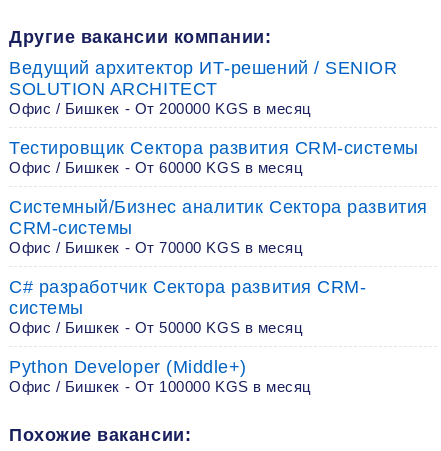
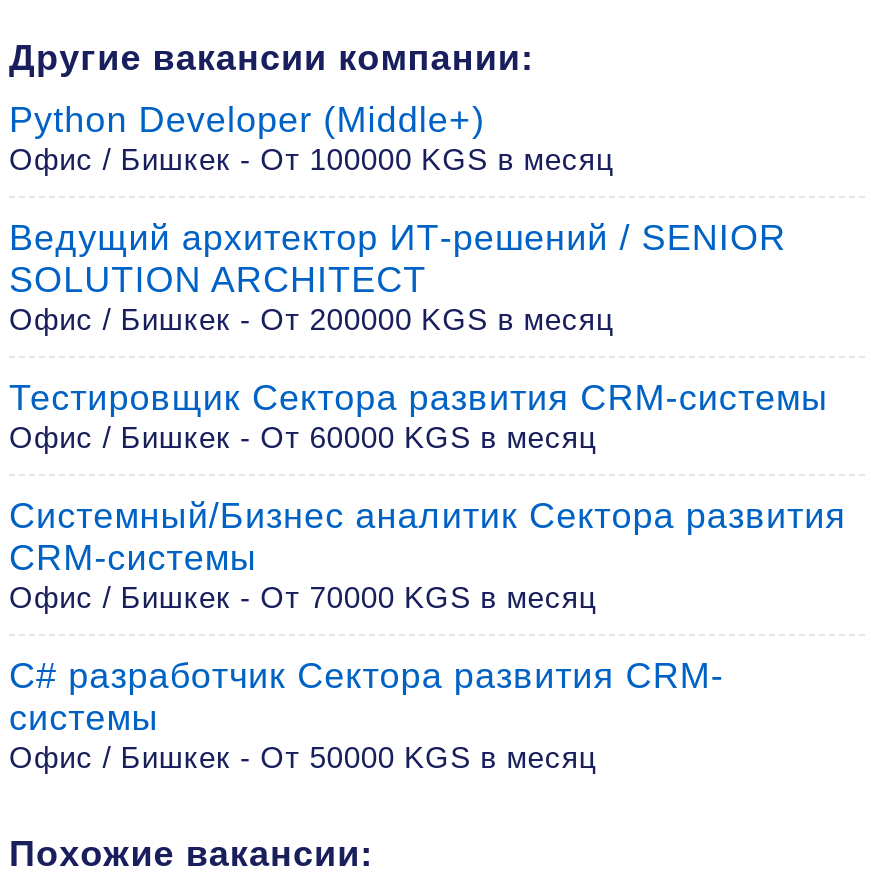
moved [9,58,428,336] -> [9,218,846,774]: Ведущий архитектор ИТ-решений / SENIOR | SOLUTION ARCHITECT | Офис / Бишкек - От 200000 KGS в месяц | ... | системы | Офис / Бишкек - От 50000 KGS в месяц
moved [9,357,312,395] -> [9,100,615,176]: Python Developer (Middle+) | Офис / Бишкек - От 100000 KGS в месяц

